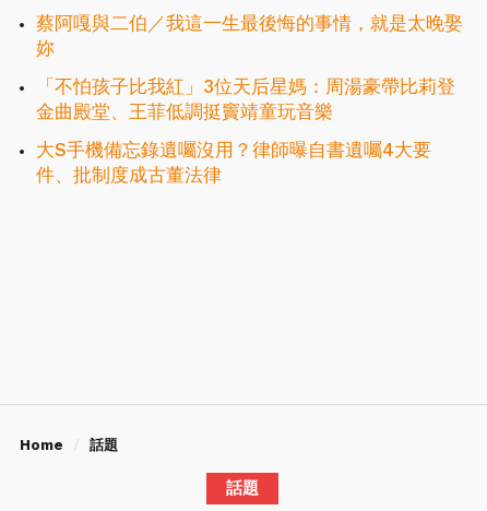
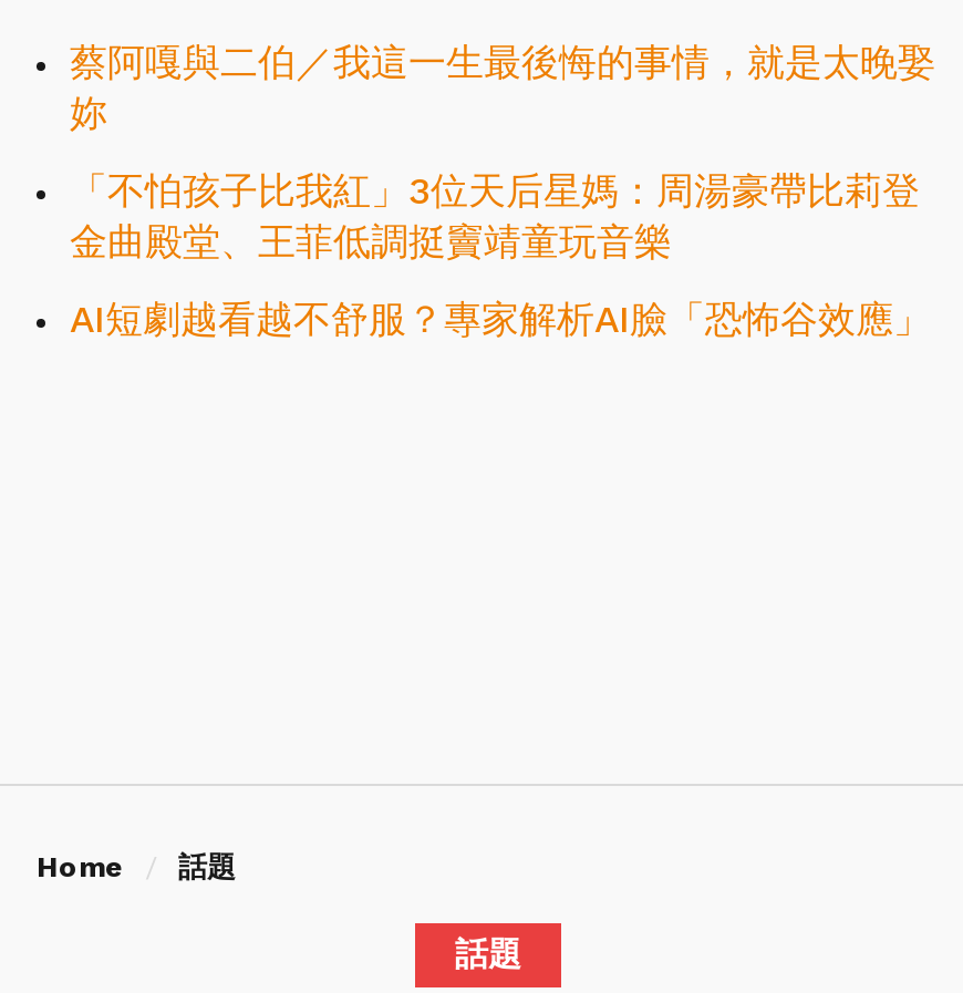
[36,138,431,185] 大S手機備忘錄遺囑沒用？律師曝自書遺囑4大要 | 件、批制度成古董法律 -> [70,296,931,340] AI短劇越看越不舒服？專家解析AI臉「恐怖谷效應」

